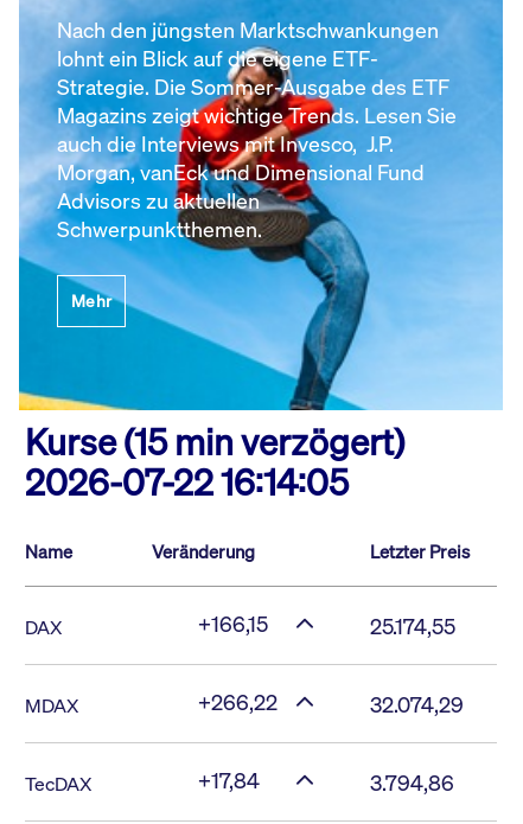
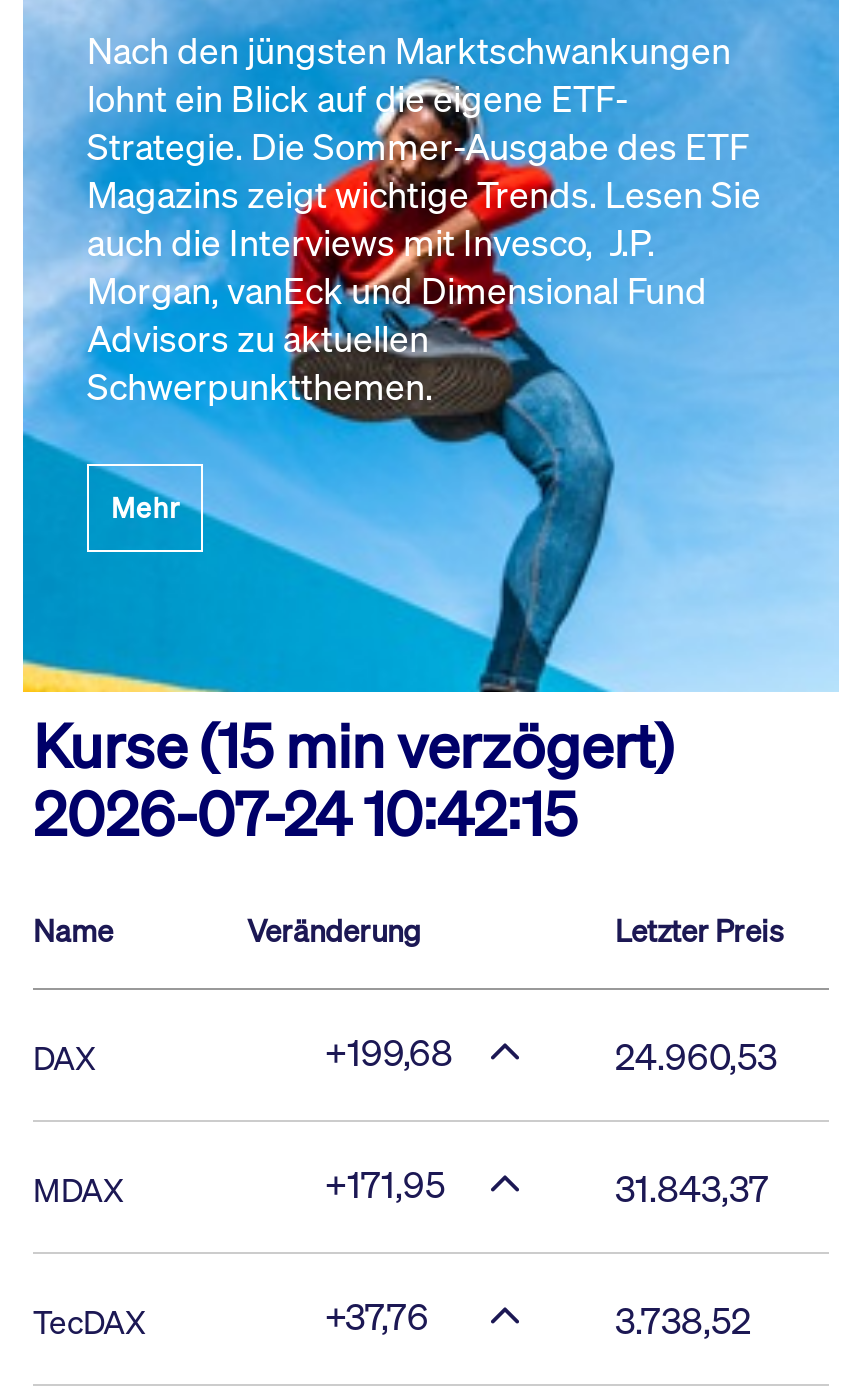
[25,459,349,506] 2026-07-22 16:14:05 -> [33,774,577,854] 2026-07-24 10:42:15
[198,609,268,638] +166,15 -> [325,1028,453,1076] +199,68
[370,612,455,640] 25.174,55 -> [615,1032,777,1080] 24.960,53
[198,688,278,716] +266,22 -> [325,1160,445,1208] +171,95
[370,690,464,718] 32.074,29 -> [615,1164,769,1212] 31.843,37
[198,766,260,794] +17,84 -> [325,1292,429,1340] +37,76
[370,768,454,797] 3.794,86 -> [615,1296,751,1344] 3.738,52

